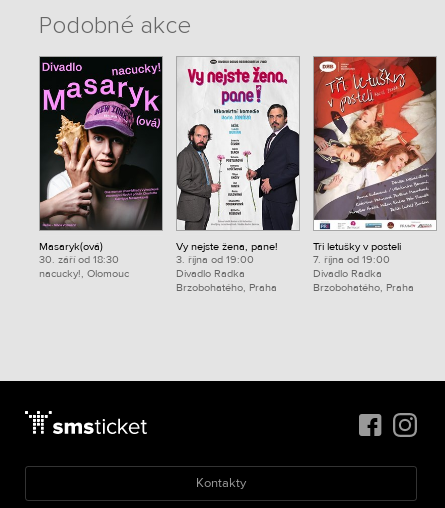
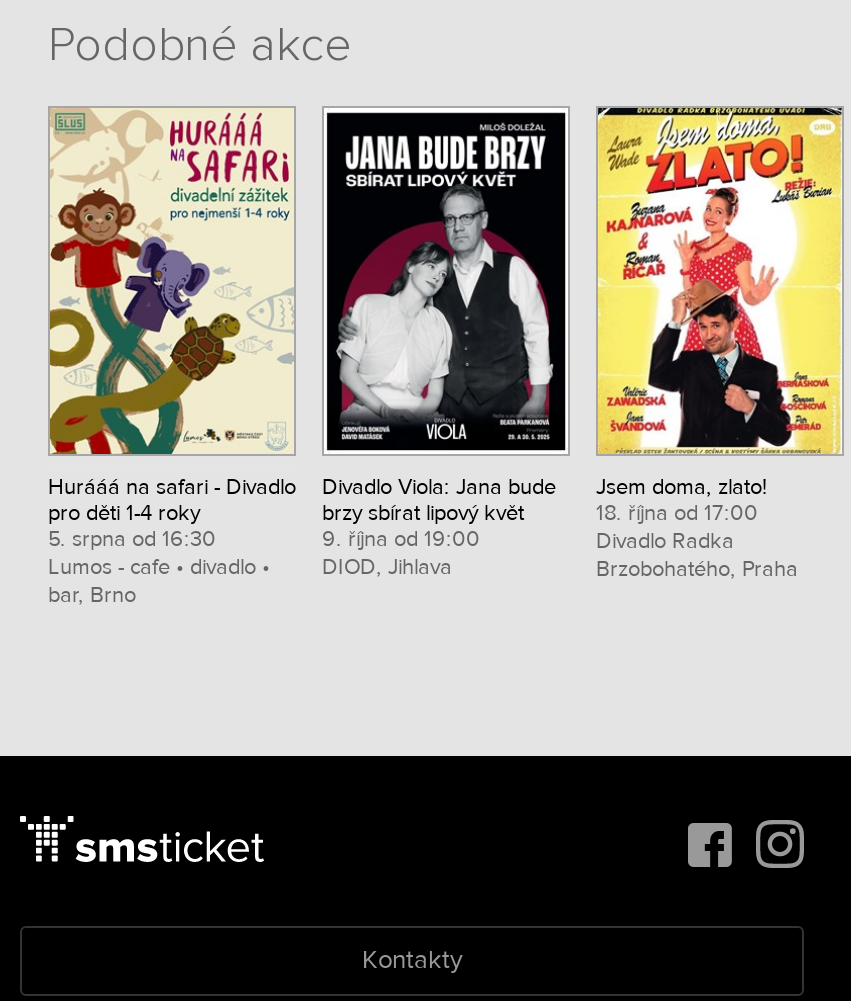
[39,56,163,280] [image] | Masaryk(ová) | 30. září od 18:30 | nacucky!, Olomouc -> [48,108,296,607] [image] | Hurááá na safari - Divadlo | pro děti 1-4 roky | 5. srpna od 16:30 | Lumos - cafe • divadlo • | bar, Brno
[176,59,300,294] [image] | Vy nejste žena, pane! | 3. října od 19:00 | Divadlo Radka | Brzobohatého, Praha -> [322,112,568,579] [image] | Divadlo Viola: Jana bude | brzy sbírat lipový květ | 9. října od 19:00 | DIOD, Jihlava
[313,56,437,266] [image] | Tři letušky v posteli | 7. října od 19:00 -> [596,106,842,525] [image] | Jsem doma, zlato! | 18. října od 17:00

